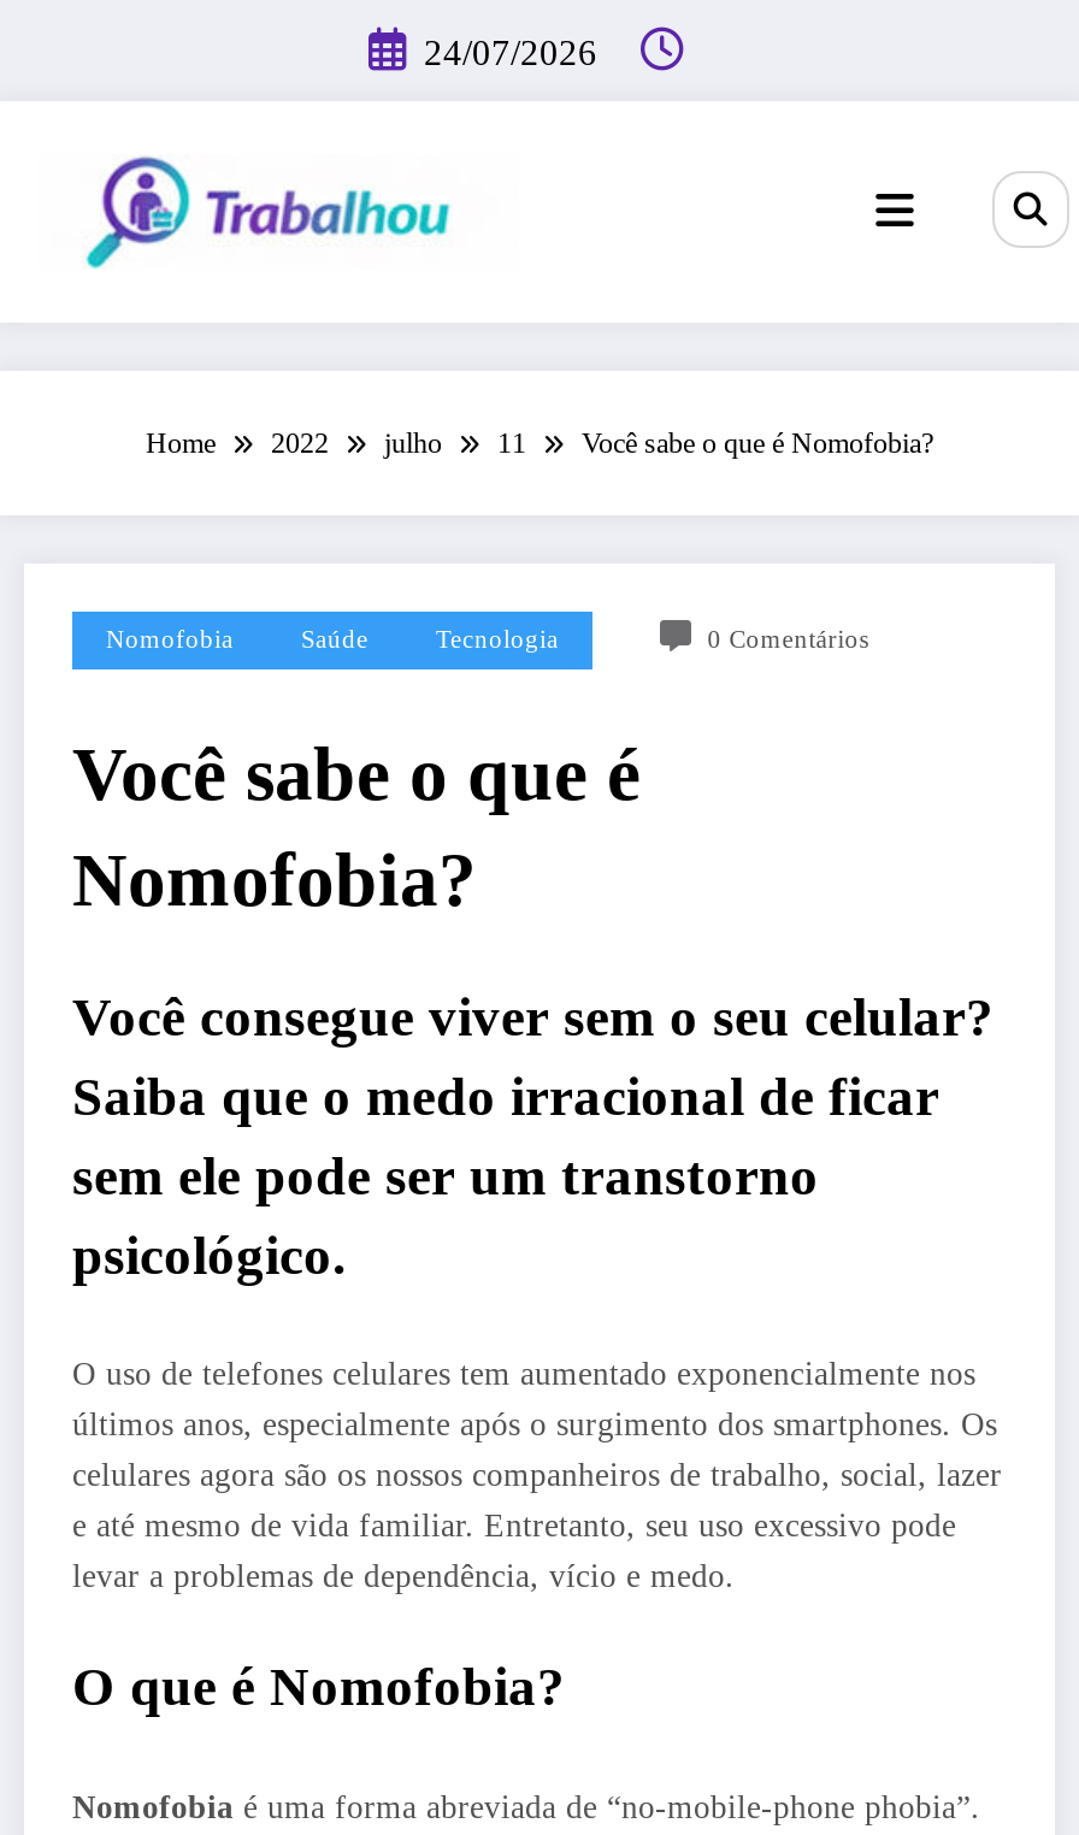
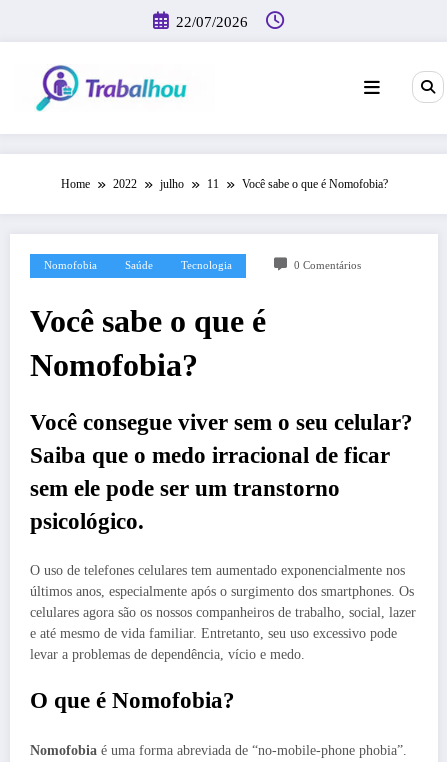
[424,34,597,72] 24/07/2026 -> [176,14,248,30] 22/07/2026

